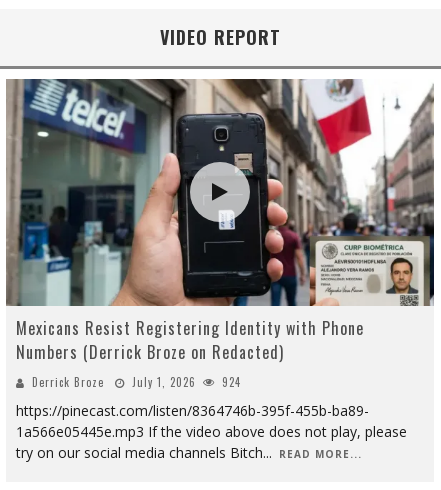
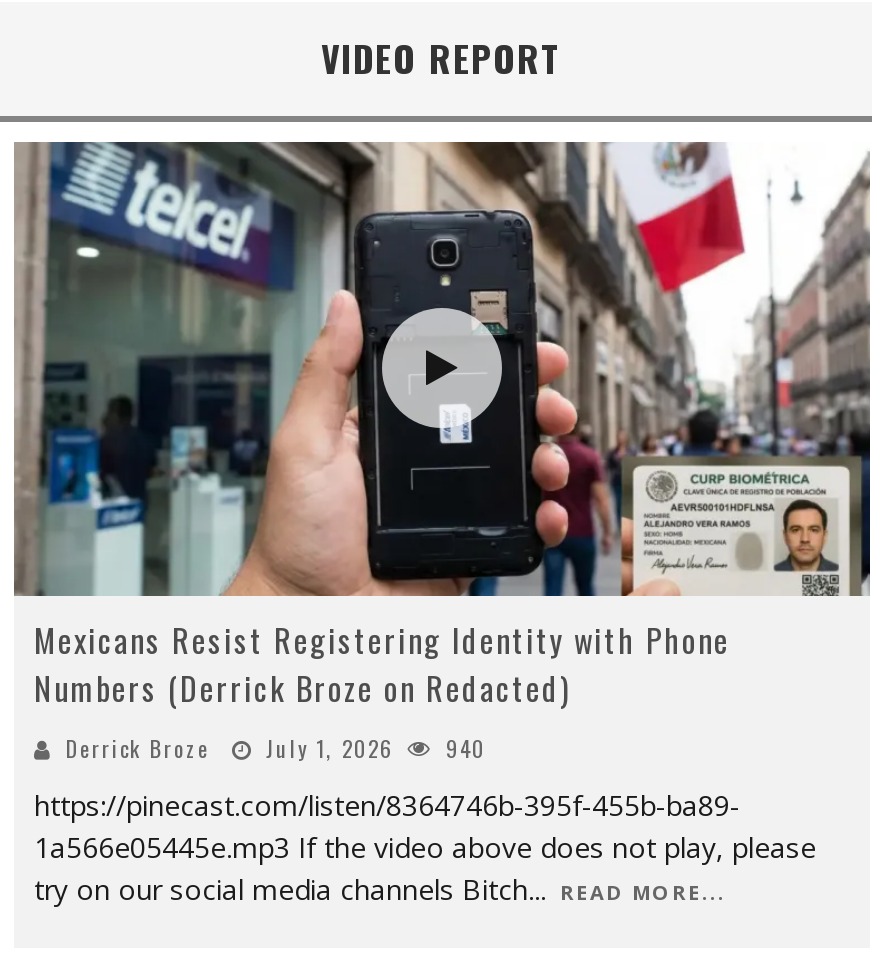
[32,374,241,390] Derrick Broze July 1, 2026 924 -> [66,732,486,764] Derrick Broze July 1, 2026 940

